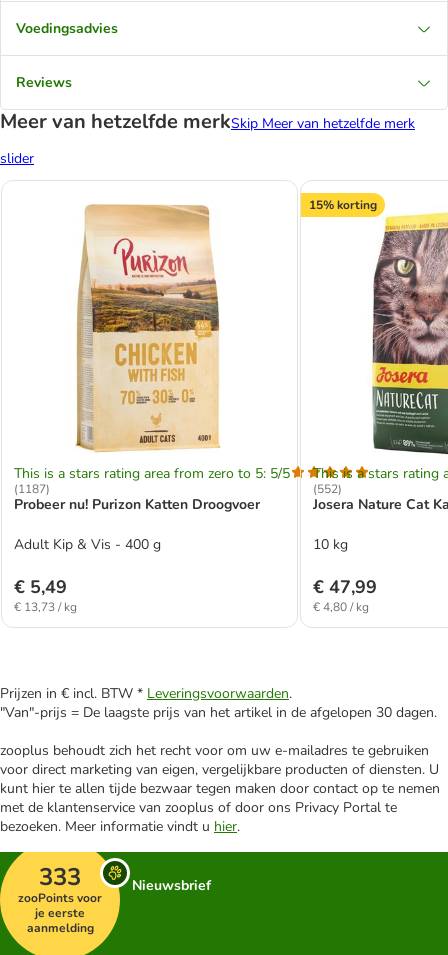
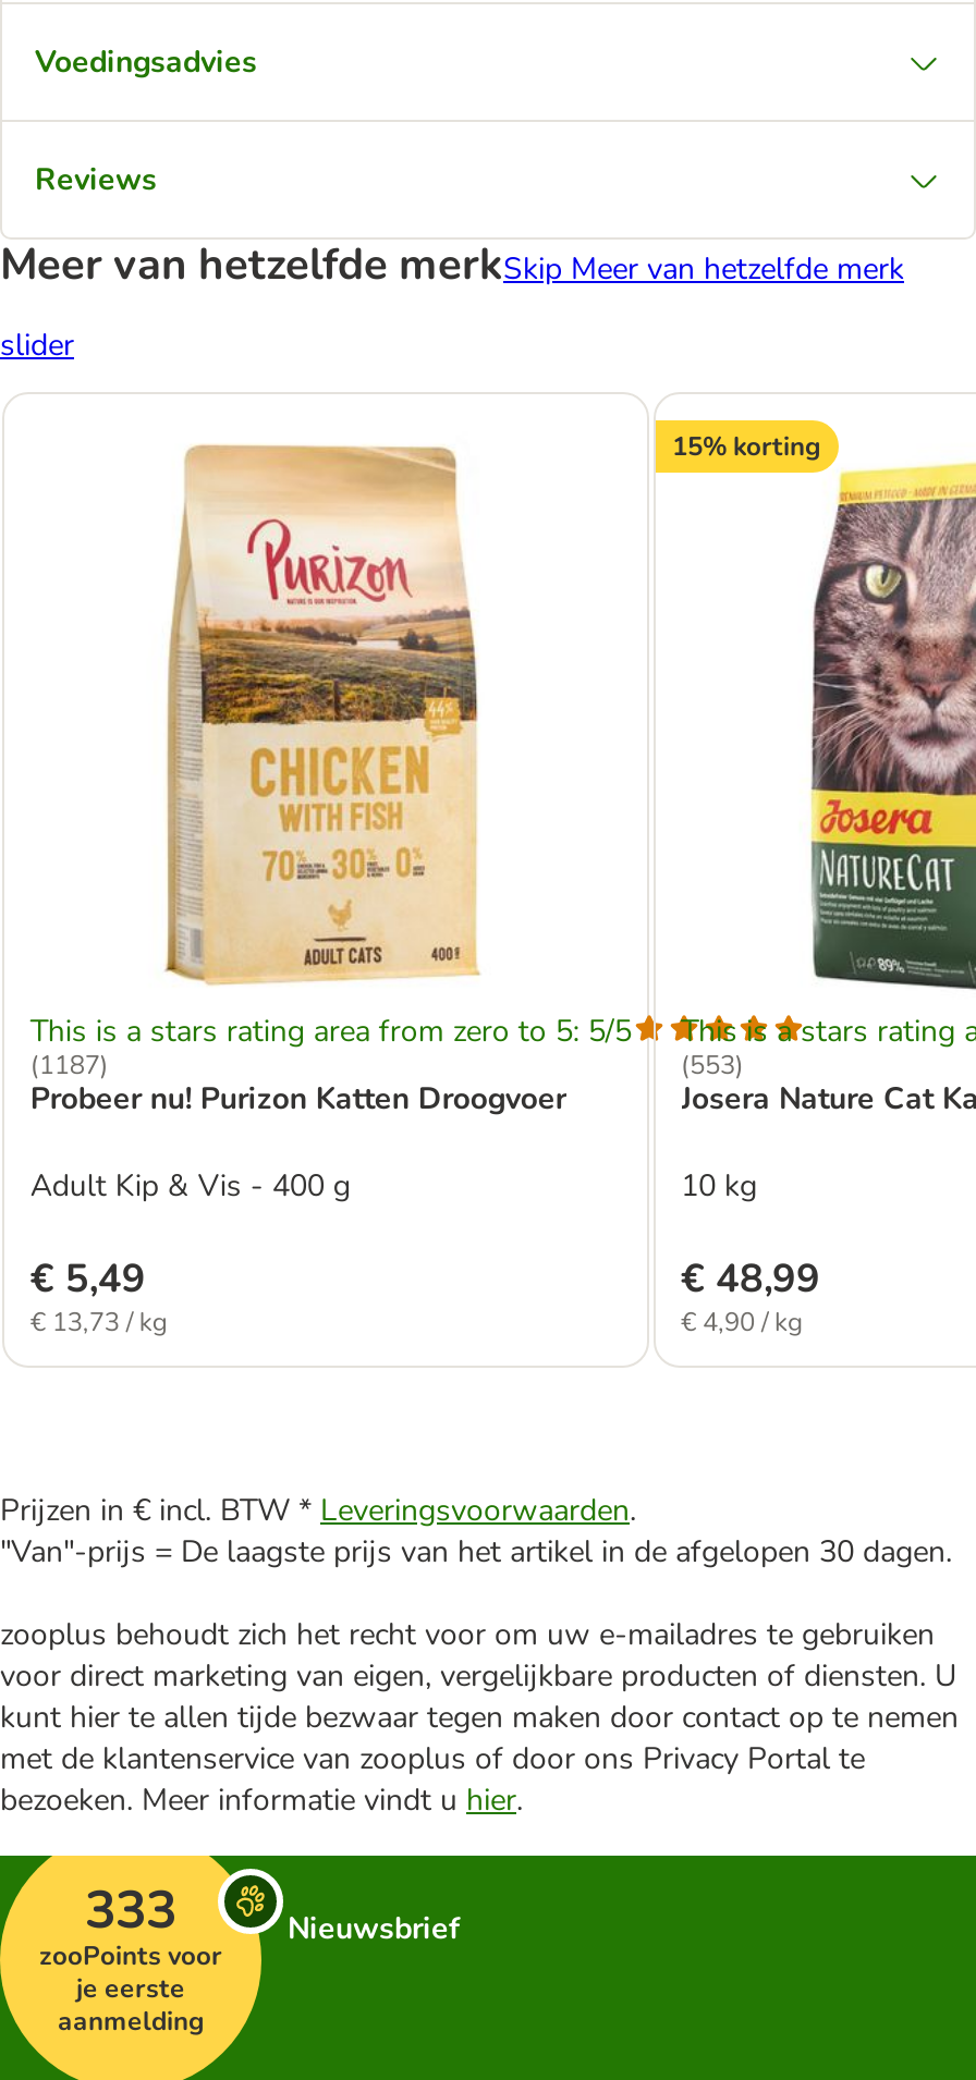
[312,481,341,497] (552) -> [681,1047,744,1082] (553)
[312,575,376,599] € 47,99 -> [681,1252,820,1304] € 48,99
[312,599,368,615] € 4,80 / kg -> [681,1304,803,1339] € 4,90 / kg

